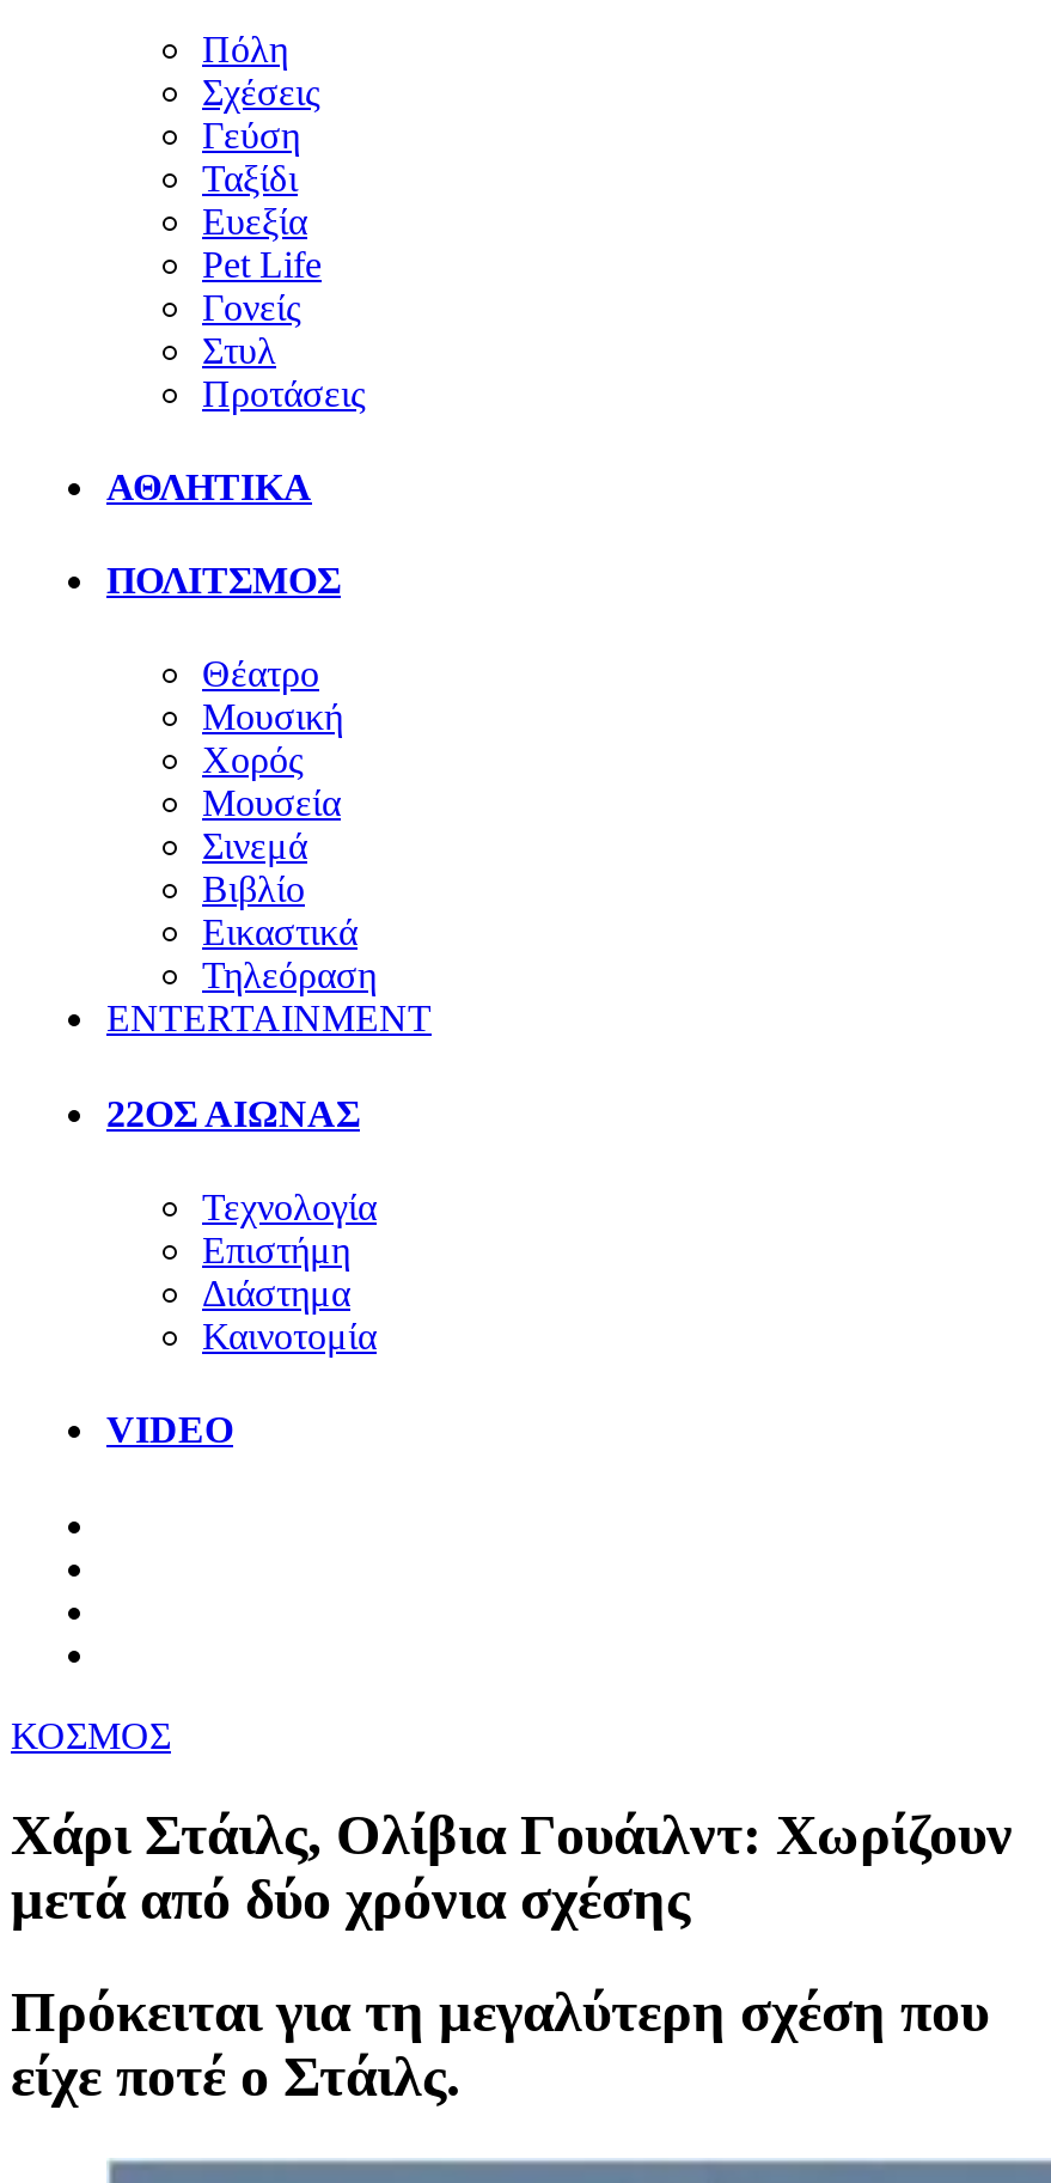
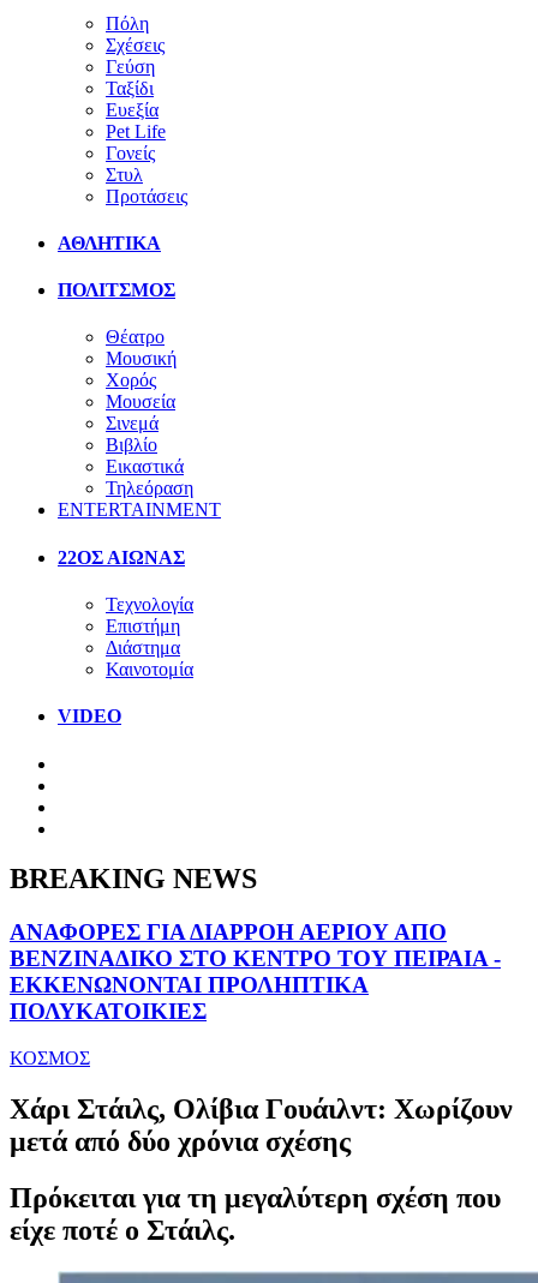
none -> [10,863,501,1024] BREAKING NEWS | ΑΝΑΦΟΡΕΣ ΓΙΑ ΔΙΑΡΡΟΗ ΑΕΡΙΟΥ ΑΠΟ | ΒΕΝΖΙΝΑΔΙΚΟ ΣΤΟ ΚΕΝΤΡΟ ΤΟΥ ΠΕΙΡΑΙΑ - | ΕΚΚΕΝΩΝΟΝΤΑΙ ΠΡΟΛΗΠΤΙΚΑ | ΠΟΛΥΚΑΤΟΙΚΙΕΣ

